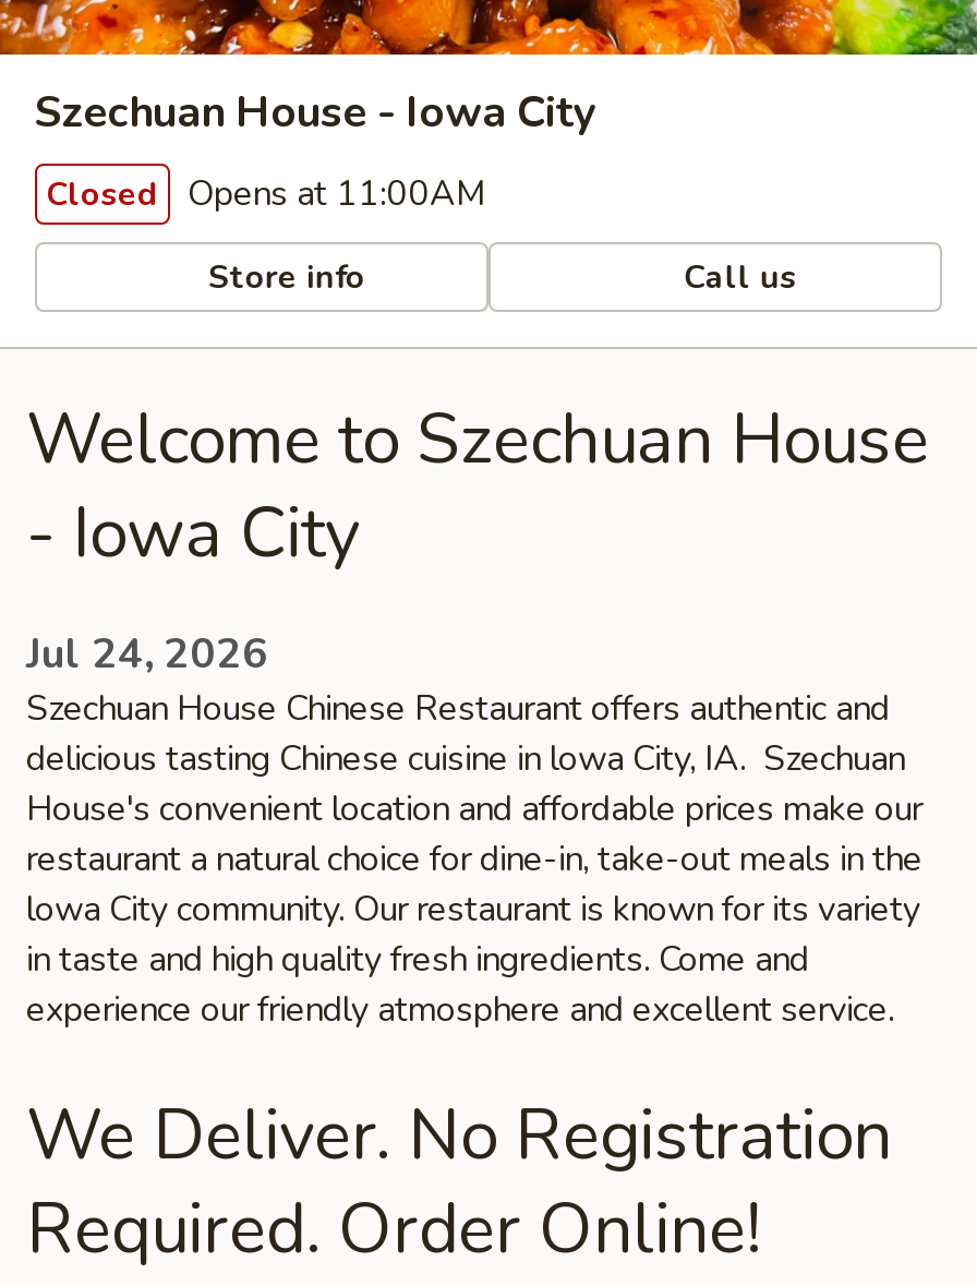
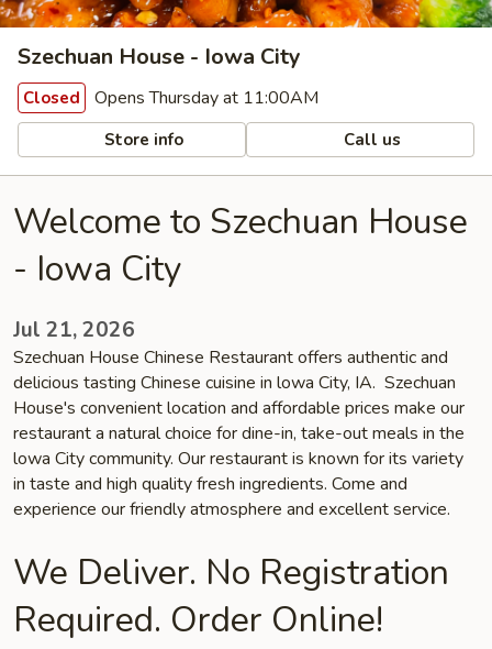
[46,170,486,218] Closed Opens at 11:00AM -> [23,86,318,110] Closed Opens Thursday at 11:00AM
[26,626,268,683] Jul 24, 2026 -> [13,316,135,344] Jul 21, 2026

